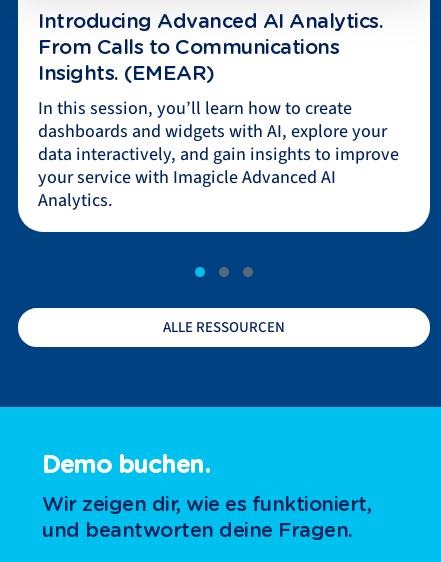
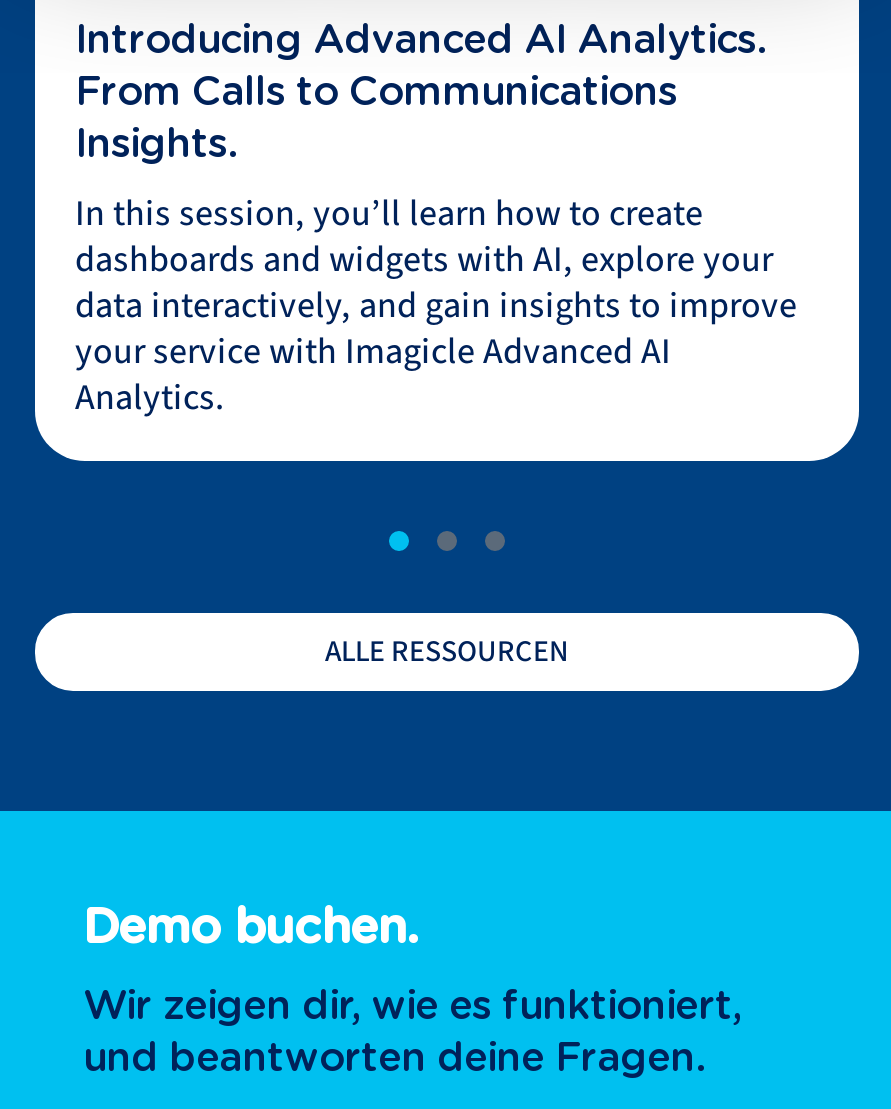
[38,64,214,84] Insights. (EMEAR) -> [75,124,236,164] Insights.

